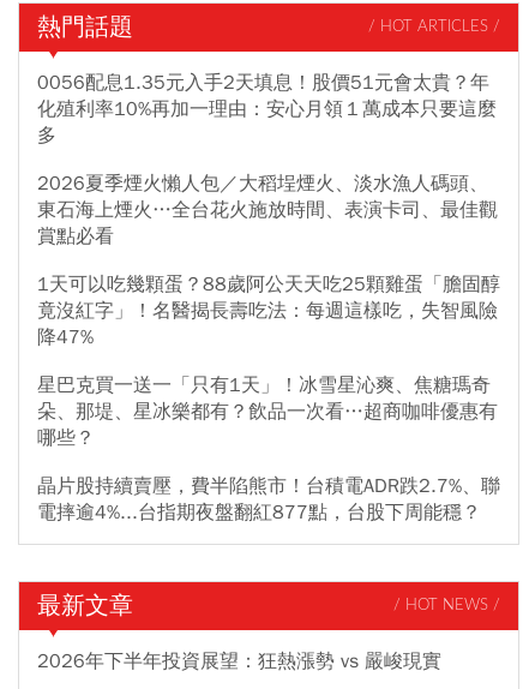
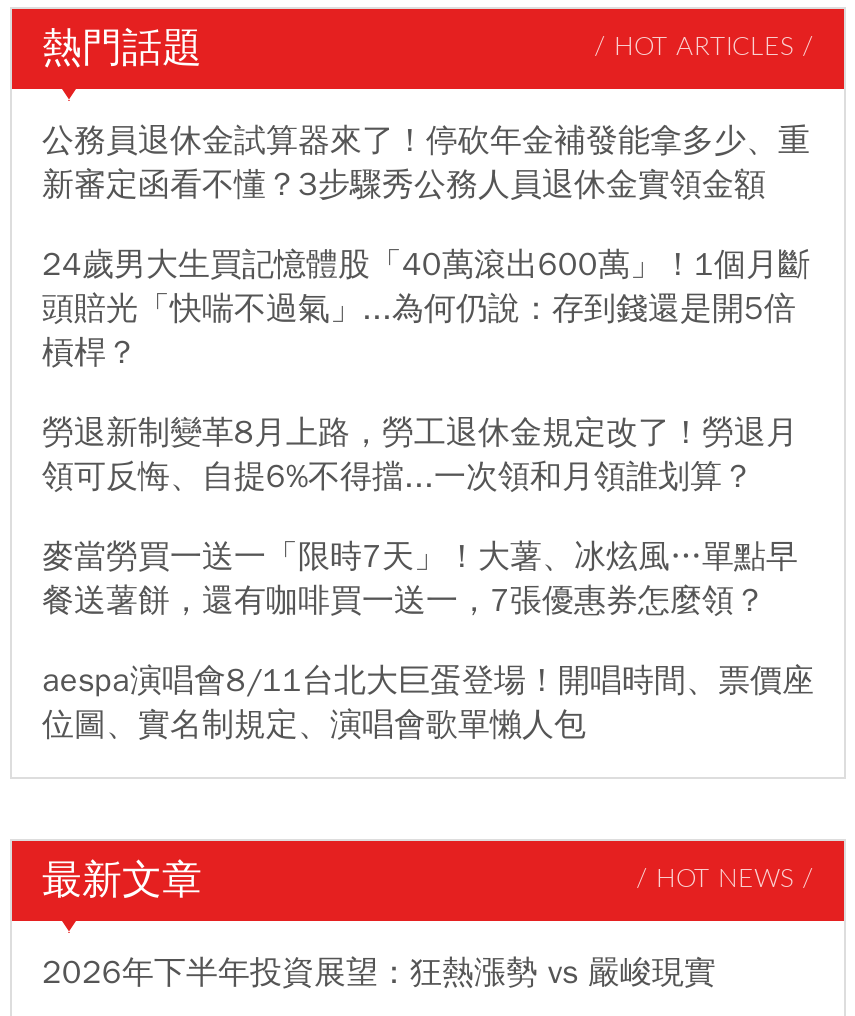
[37,71,497,148] 0056配息1.35元入手2天填息！股價51元會太貴？年 | 化殖利率10%再加一理由：安心月領１萬成本只要這麼 | 多 -> [42,121,810,205] 公務員退休金試算器來了！停砍年金補發能拿多少、重 | 新審定函看不懂？3步驟秀公務人員退休金實領金額
[37,172,498,248] 2026夏季煙火懶人包／大稻埕煙火、淡水漁人碼頭、 | 東石海上煙火…全台花火施放時間、表演卡司、最佳觀 | 賞點必看 -> [42,245,810,373] 24歲男大生買記憶體股「40萬滾出600萬」！1個月斷 | 頭賠光「快喘不過氣」...為何仍說：存到錢還是開5倍 | 槓桿？
[37,272,500,349] 1天可以吃幾顆蛋？88歲阿公天天吃25顆雞蛋「膽固醇 | 竟沒紅字」！名醫揭長壽吃法：每週這樣吃，失智風險 | 降47% -> [42,413,798,497] 勞退新制變革8月上路，勞工退休金規定改了！勞退月 | 領可反悔、自提6%不得擋...一次領和月領誰划算？
[37,373,498,450] 星巴克買一送一「只有1天」！冰雪星沁爽、焦糖瑪奇 | 朵、那堤、星冰樂都有？飲品一次看…超商咖啡優惠有 | 哪些？ -> [42,537,798,621] 麥當勞買一送一「限時7天」！大薯、冰炫風…單點早 | 餐送薯餅，還有咖啡買一送一，7張優惠券怎麼領？
[37,474,500,524] 晶片股持續賣壓，費半陷熊市！台積電ADR跌2.7%、聯 | 電摔逾4%...台指期夜盤翻紅877點，台股下周能穩？ -> [42,661,814,745] aespa演唱會8/11台北大巨蛋登場！開唱時間、票價座 | 位圖、實名制規定、演唱會歌單懶人包

